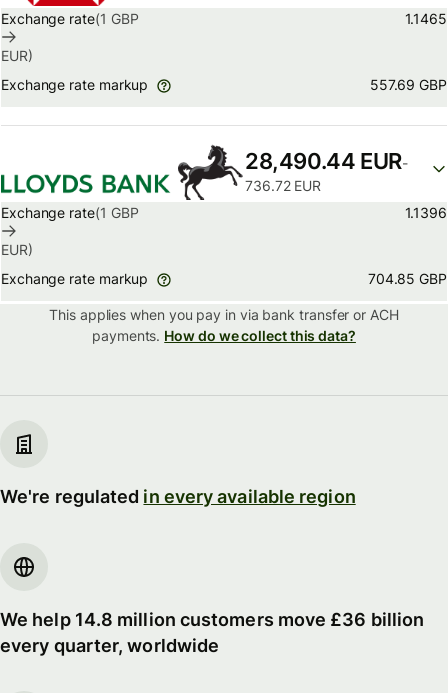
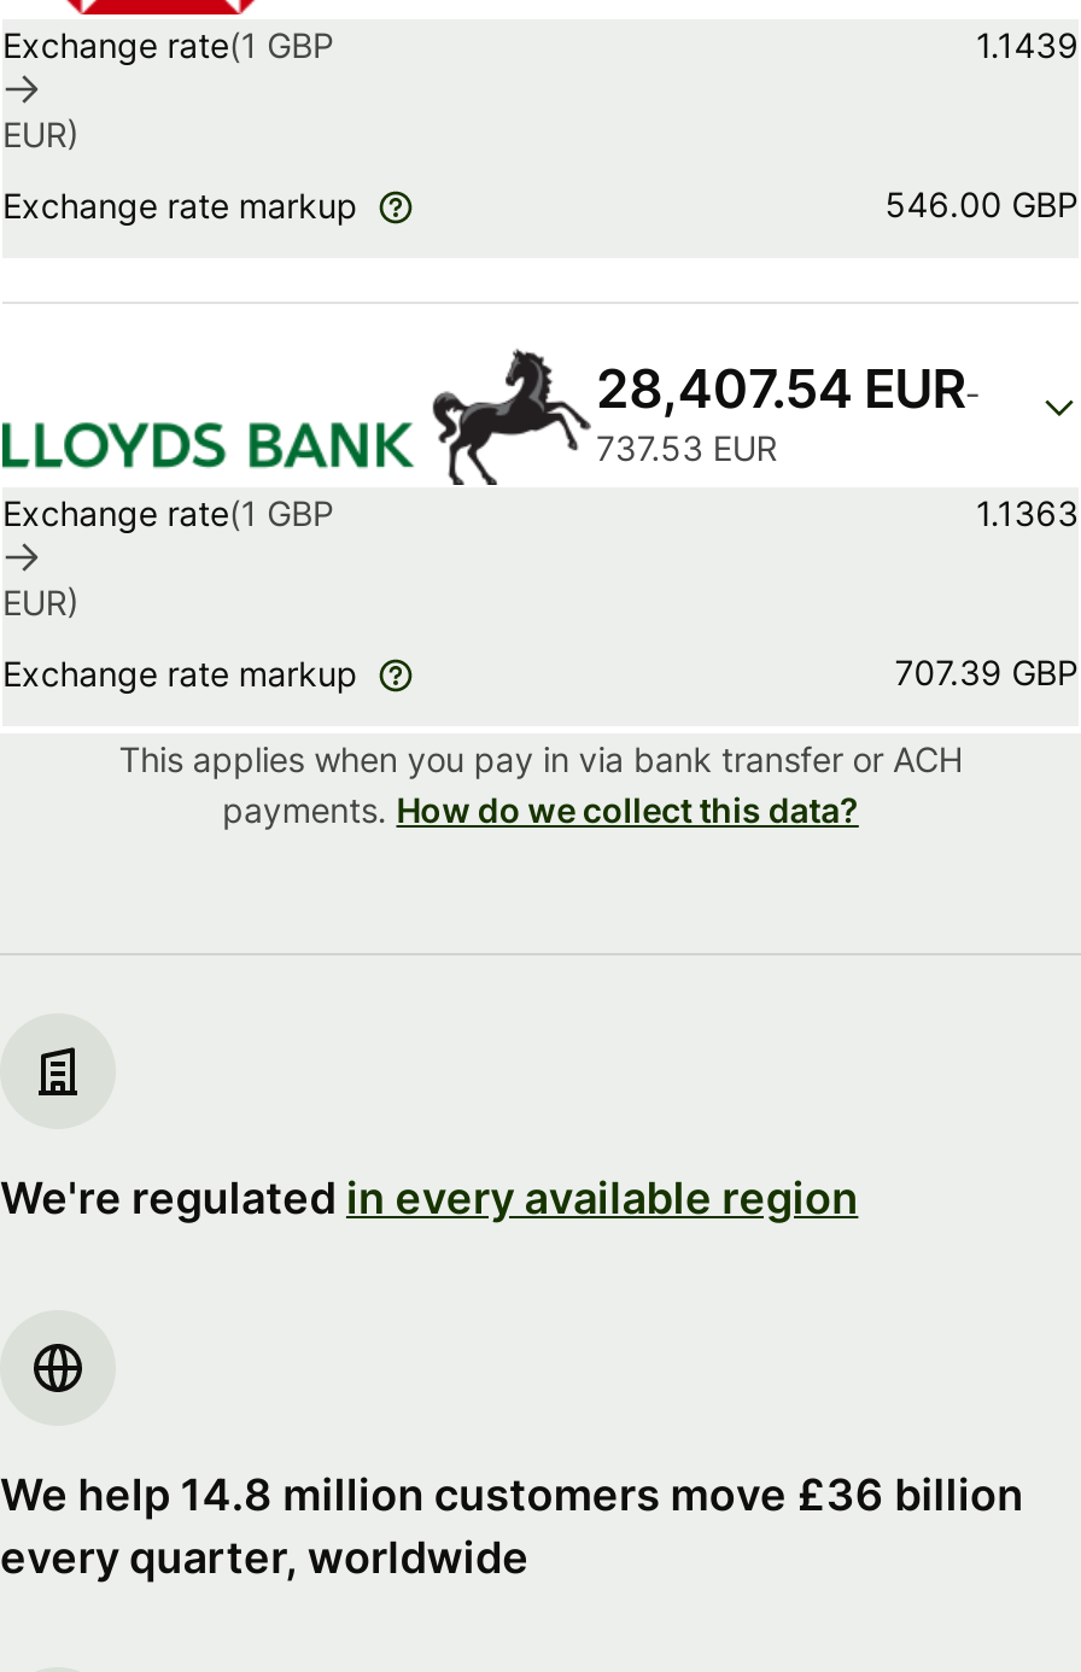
[404,10,447,27] 1.1465 -> [976,24,1079,65] 1.1439
[370,76,447,93] 557.69 GBP -> [885,184,1079,225] 546.00 GBP
[245,148,408,174] 28,490.44 EUR- -> [596,357,979,420] 28,407.54 EUR-
[245,177,321,194] 736.72 EUR -> [596,427,777,468] 737.53 EUR
[404,204,447,221] 1.1396 -> [976,492,1079,533] 1.1363
[368,270,447,287] 704.85 GBP -> [895,652,1079,693] 707.39 GBP

